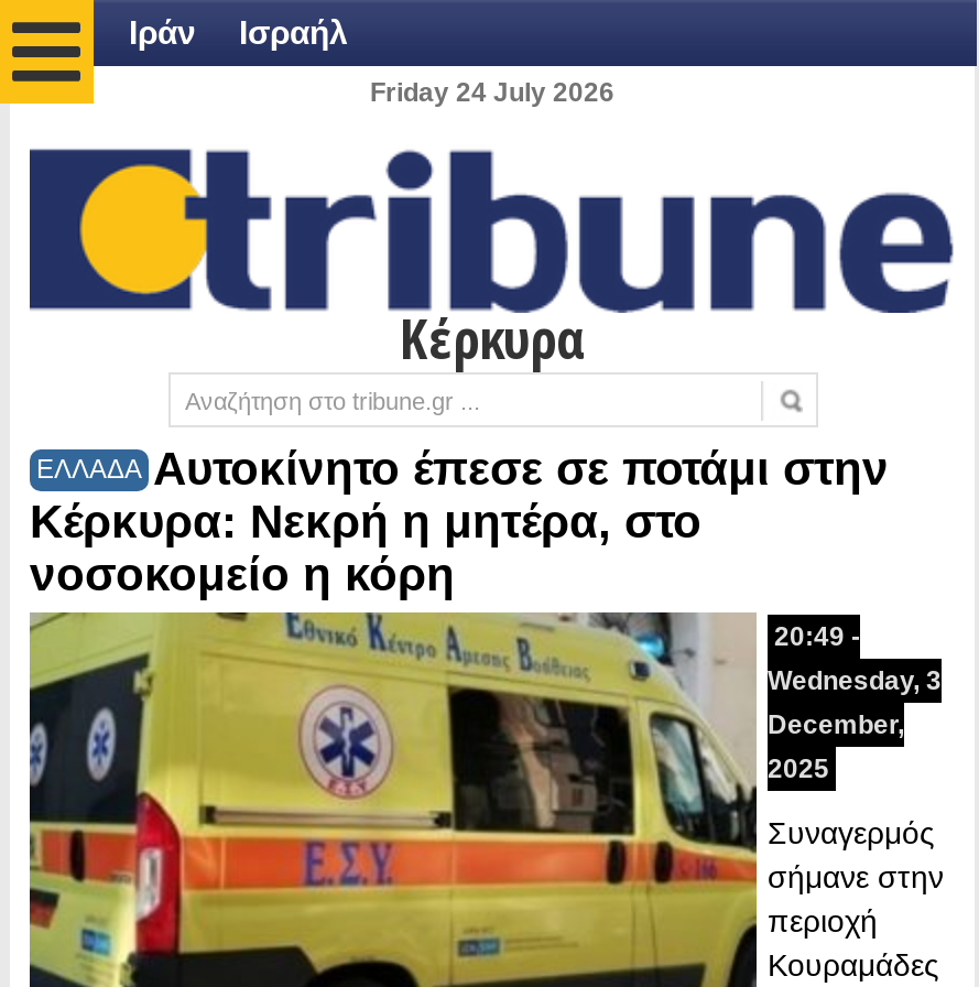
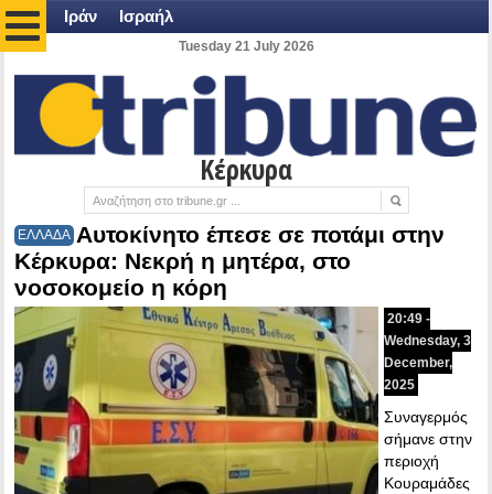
[370,77,614,108] Friday 24 July 2026 -> [178,39,314,54] Tuesday 21 July 2026

